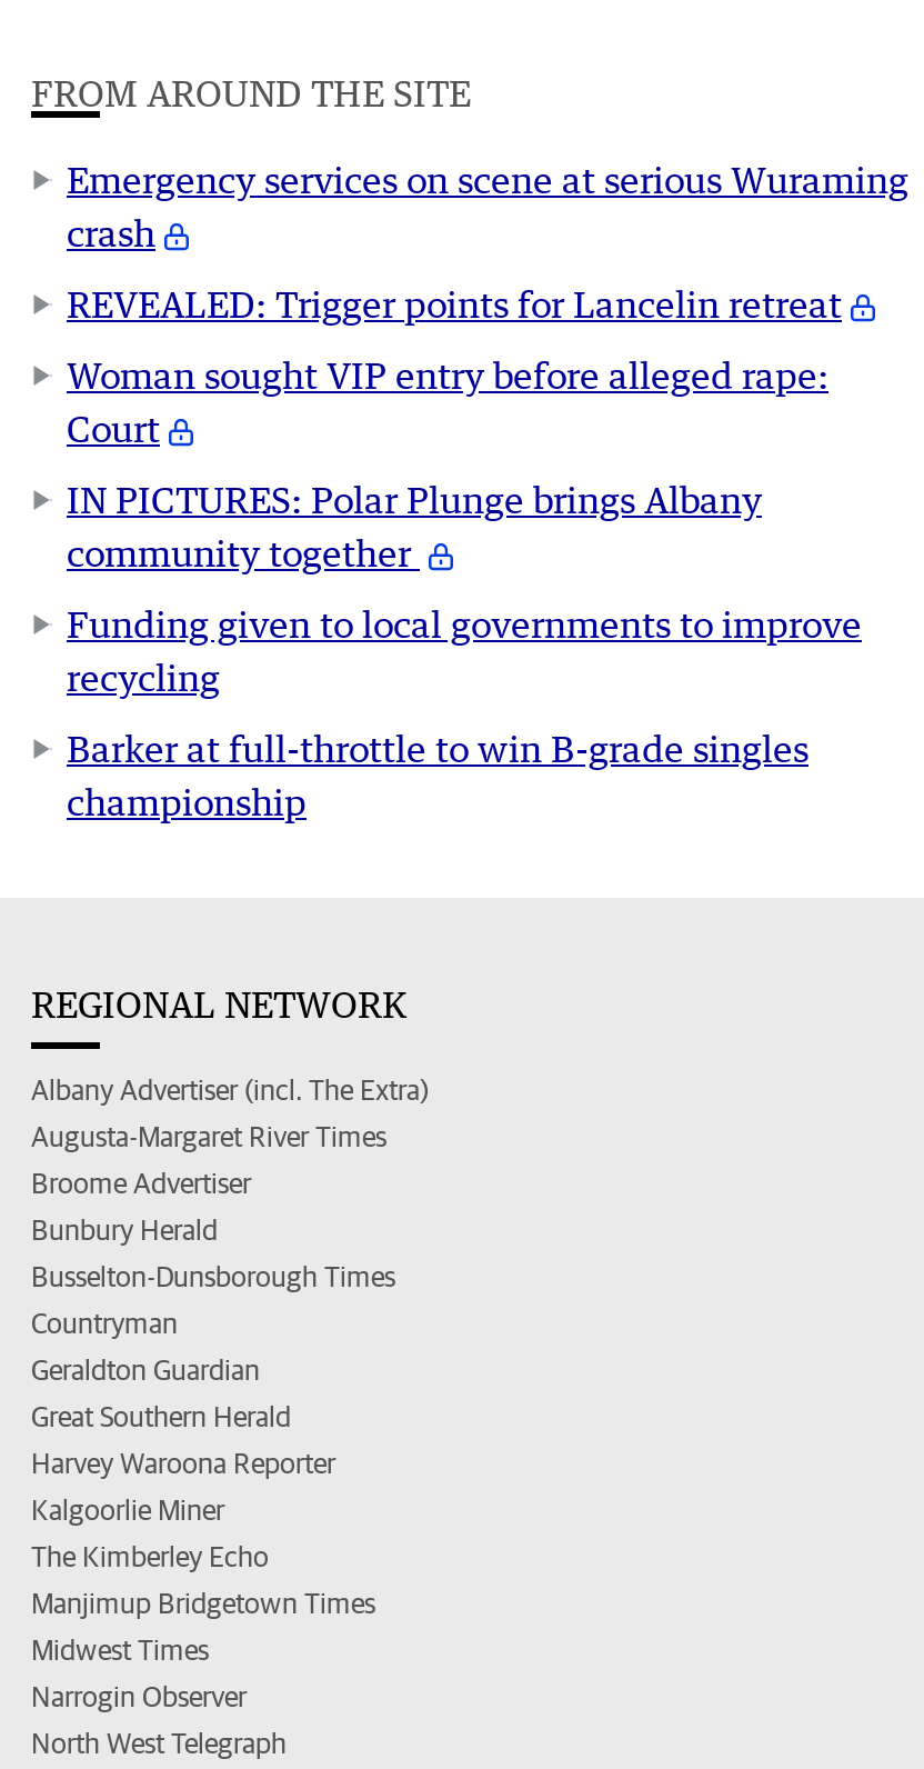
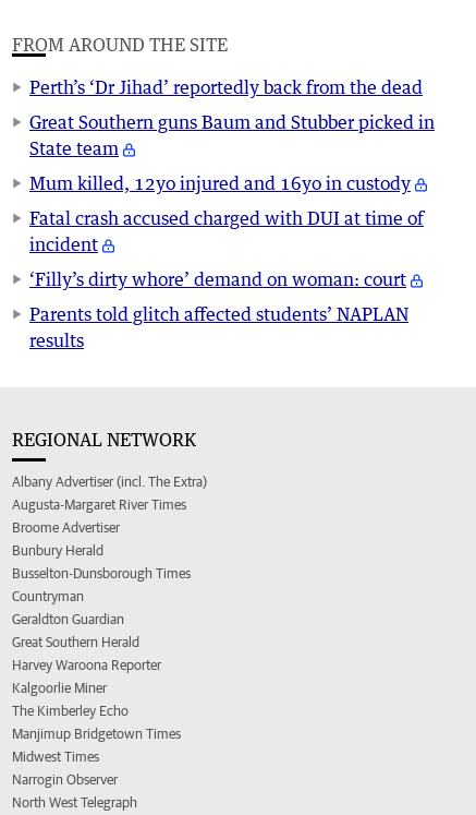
[67,158,908,256] Emergency services on scene at serious Wuraming | crash -> [29,76,423,98] Perth’s ‘Dr Jihad’ reportedly back from the dead
[67,282,842,327] REVEALED: Trigger points for Lancelin retreat -> [29,111,435,159] Great Southern guns Baum and Stubber picked in | State team
[67,354,828,451] Woman sought VIP entry before alleged rape: | Court -> [29,172,411,194] Mum killed, 12yo injured and 16yo in custody
[67,478,762,576] IN PICTURES: Polar Plunge brings Albany | community together -> [29,207,424,255] Fatal crash accused charged with DUI at time of | incident
[67,602,862,700] Funding given to local governments to improve | recycling -> [29,269,406,290] ‘Filly’s dirty whore’ demand on woman: court
[67,727,808,825] Barker at full-throttle to win B-grade singles | championship -> [29,303,408,351] Parents told glitch affected students’ NAPLAN | results

